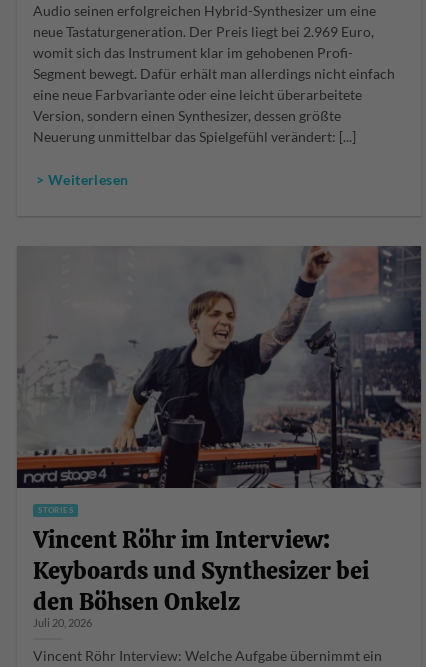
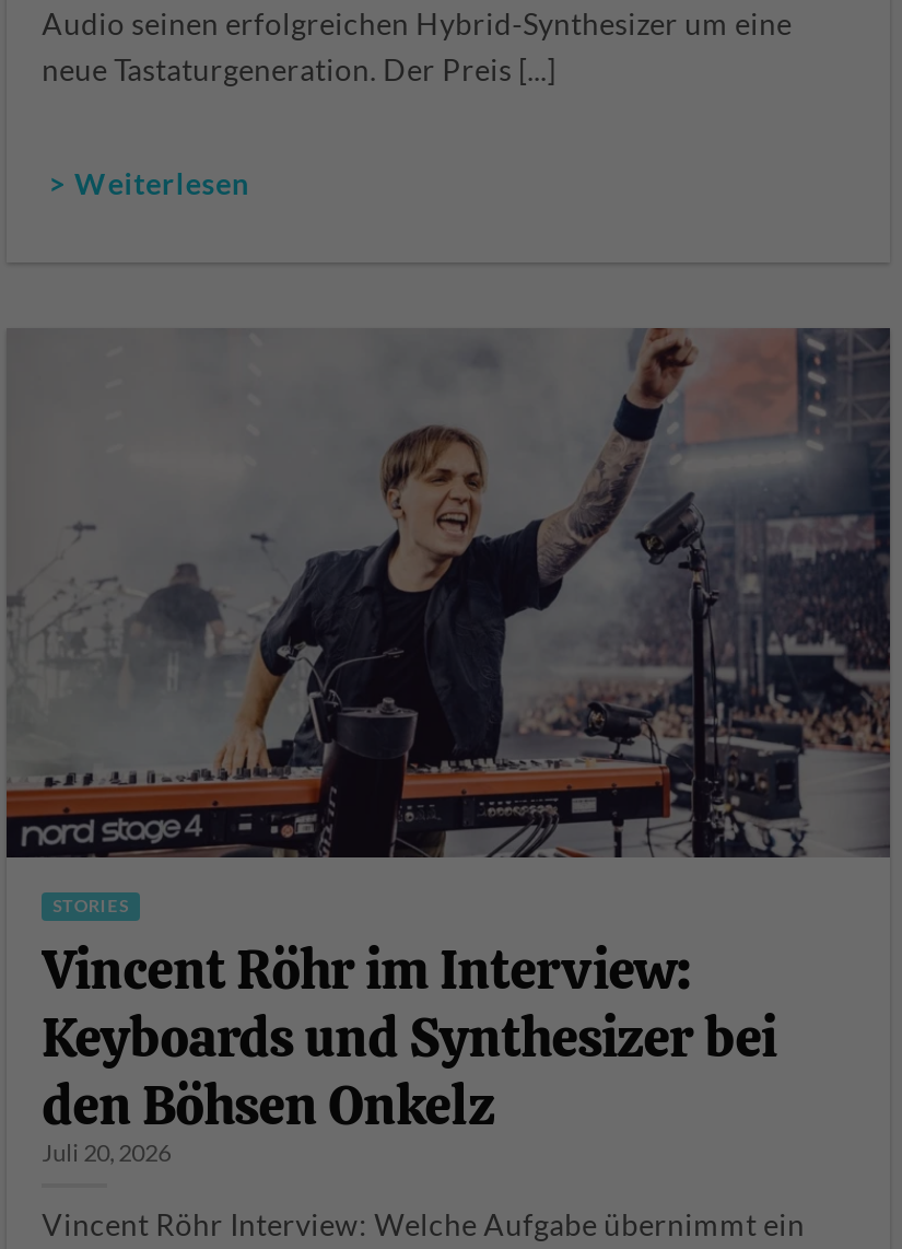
[33,24,395,145] neue Tastaturgeneration. Der Preis liegt bei 2.969 Euro, | womit sich das Instrument klar im gehobenen Profi- | Segment bewegt. Dafür erhält man allerdings nicht einfach | eine neue Farbvariante oder eine leicht überarbeitete | Version, sondern einen Synthesizer, dessen größte | Neuerung unmittelbar das Spielgefühl verändert: [...] -> [42,52,556,87] neue Tastaturgeneration. Der Preis [...]

